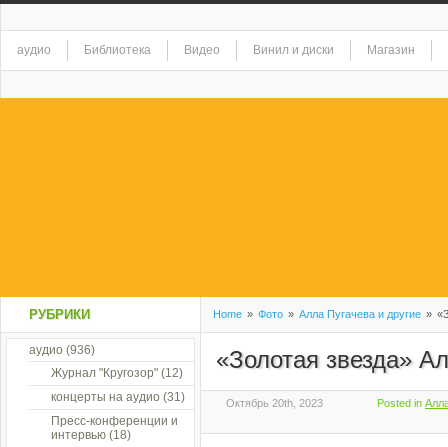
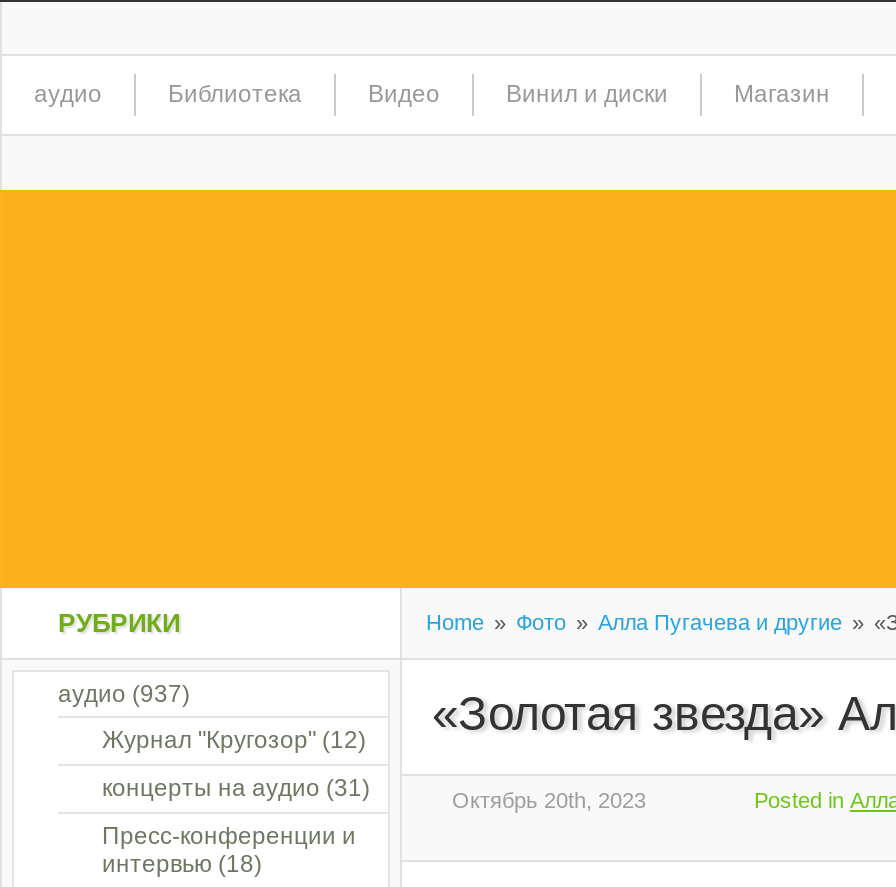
[29,343,95,357] аудио (936) -> [58,680,190,708] аудио (937)

